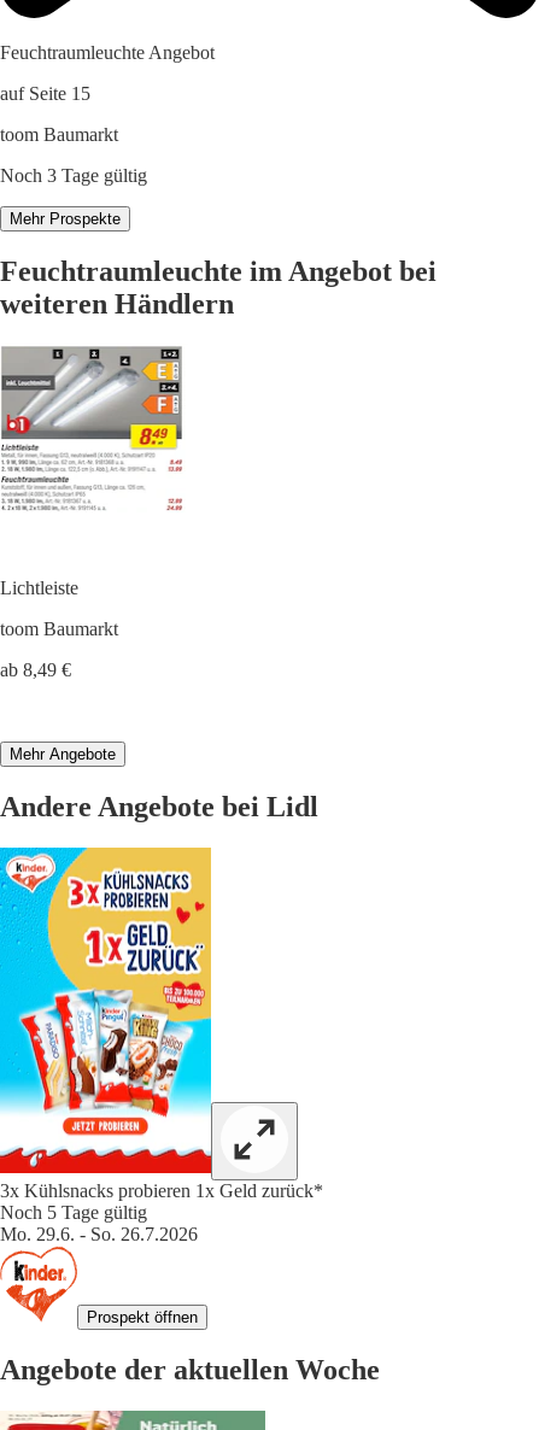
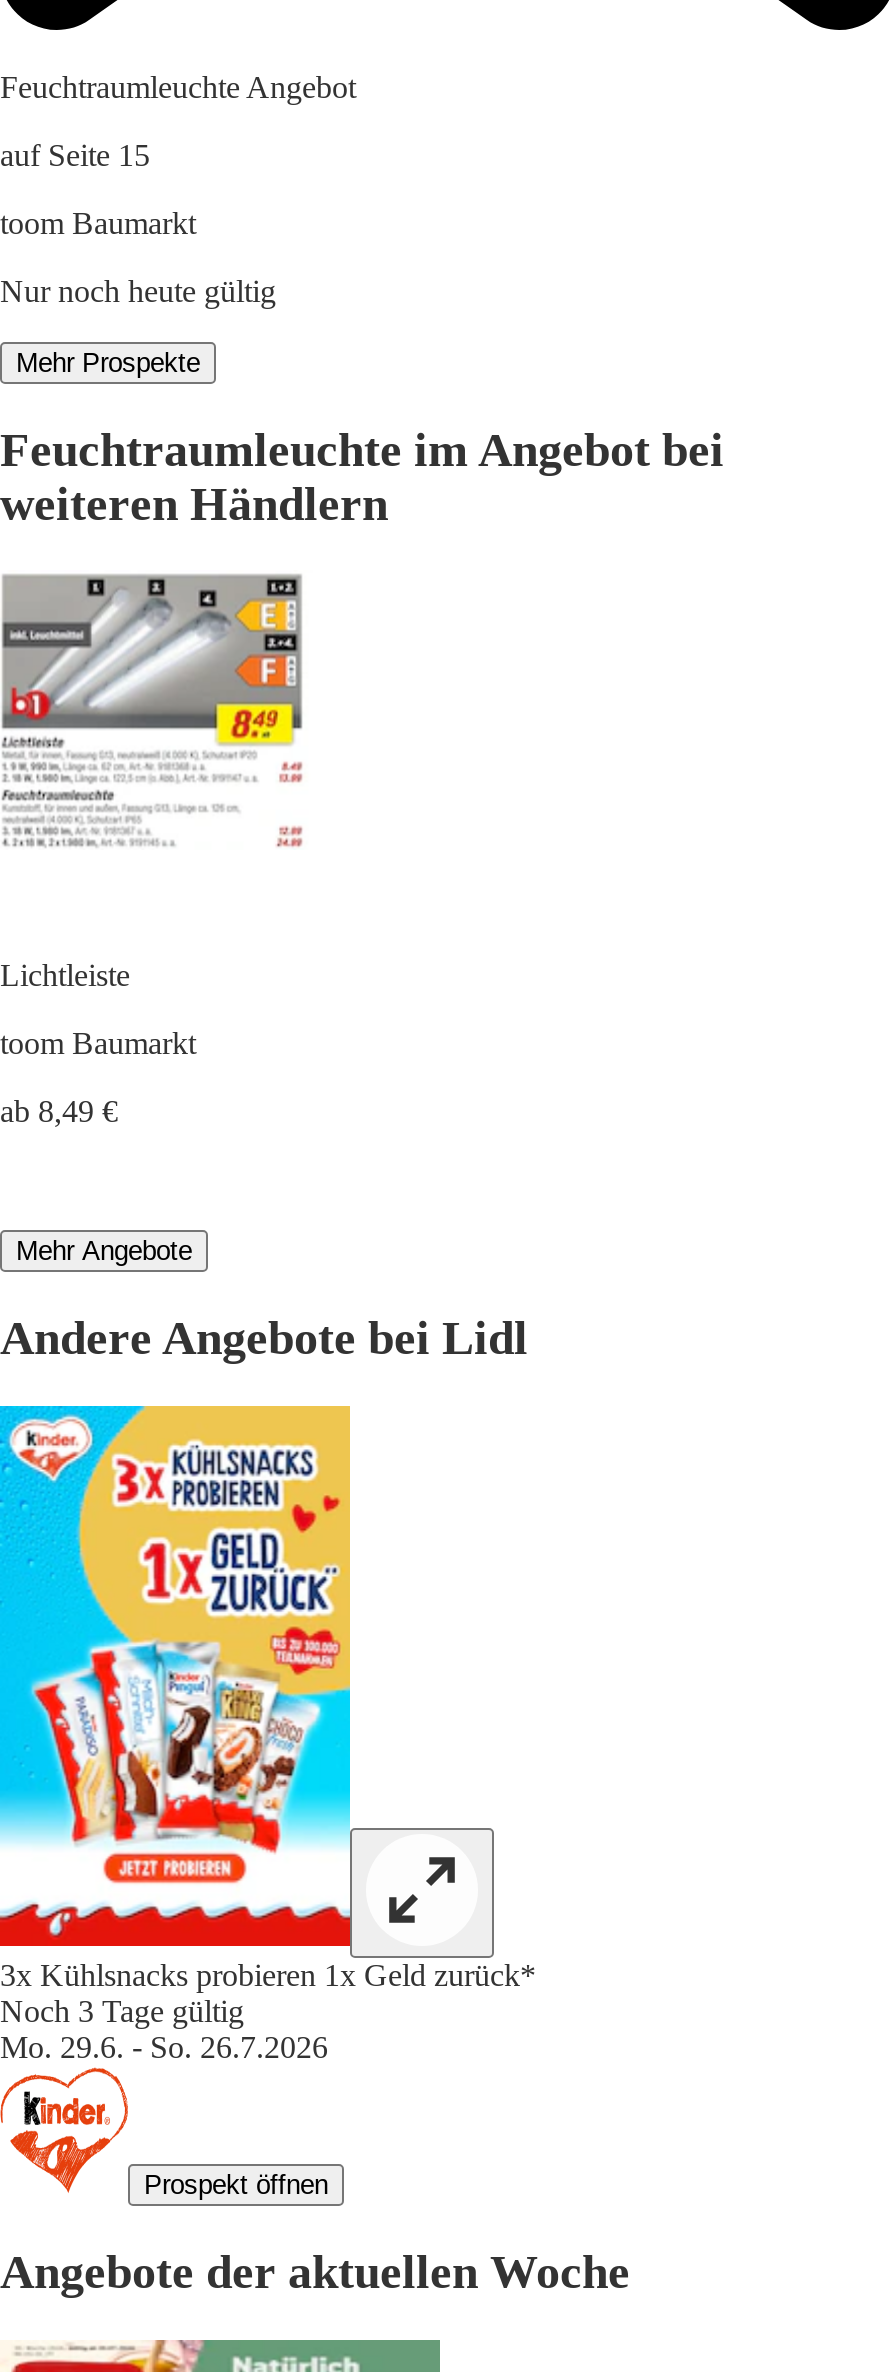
none -> [0,273,276,307] Nur noch heute gültig
moved [0,165,147,185] -> [0,1995,244,2029]: Noch 3 Tage gültig
[0,1202,147,1223] Noch 5 Tage gültig -> none

